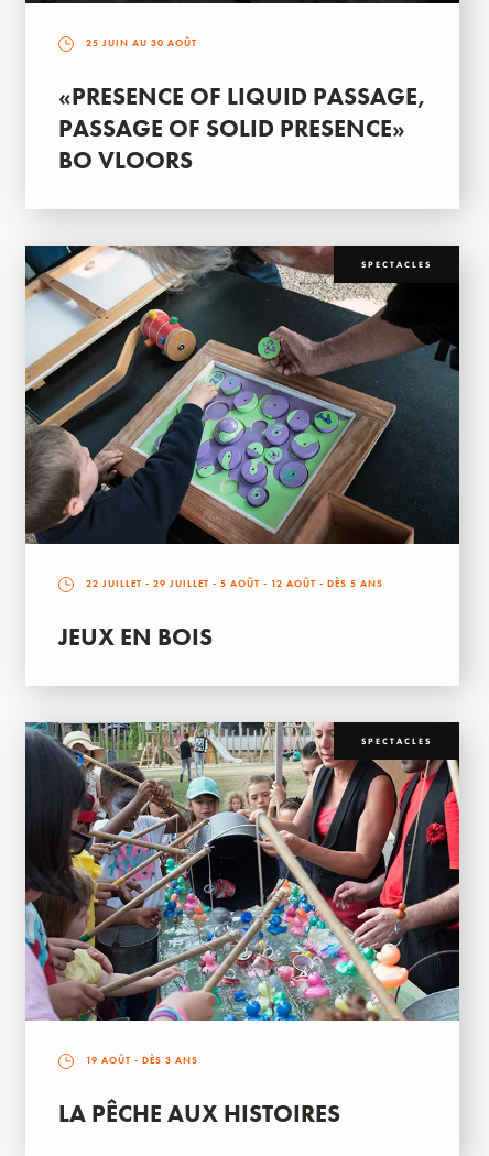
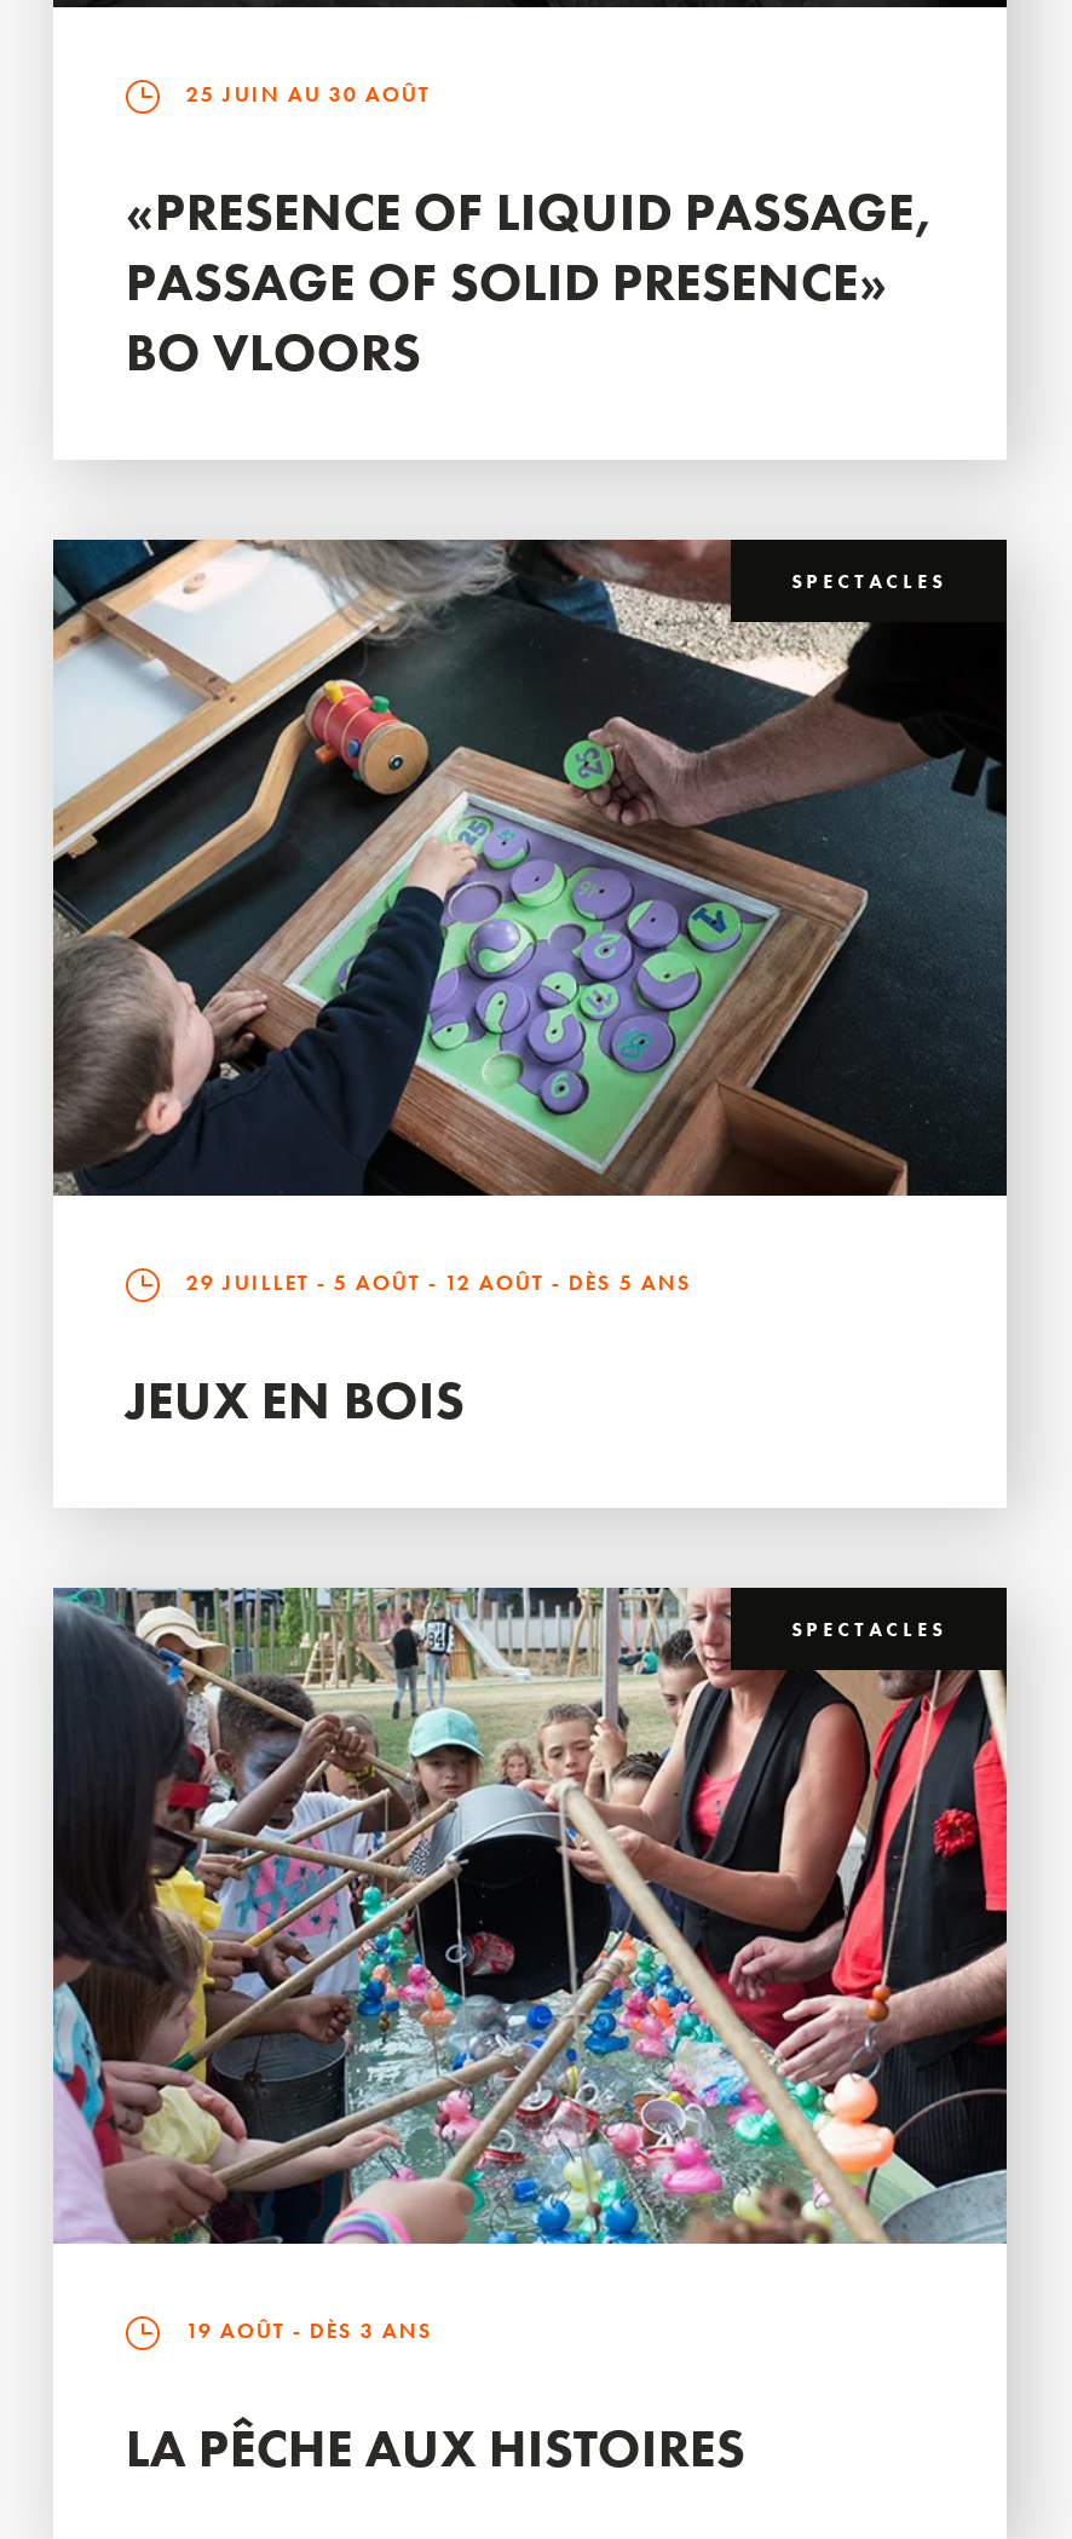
[86,577,383,590] 22 JUILLET - 29 JUILLET - 5 AOÛT - 12 AOÛT - DÈS 5 ANS -> [186,1268,692,1297] 29 JUILLET - 5 AOÛT - 12 AOÛT - DÈS 5 ANS

